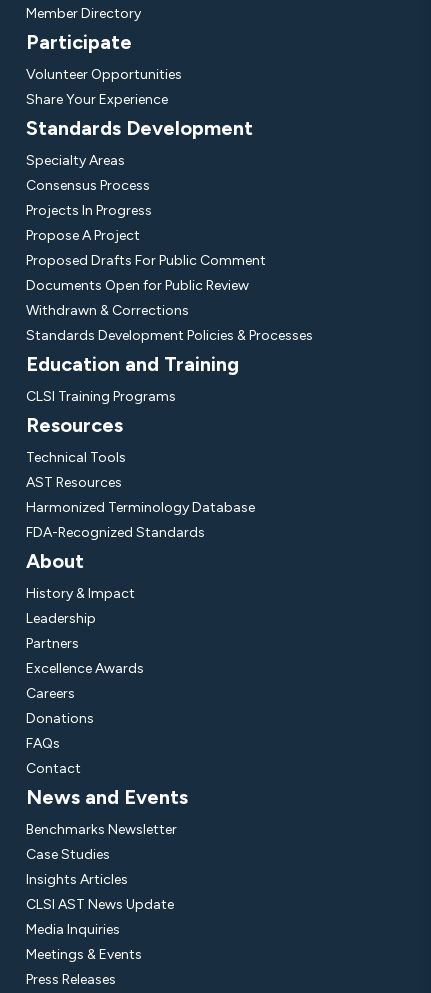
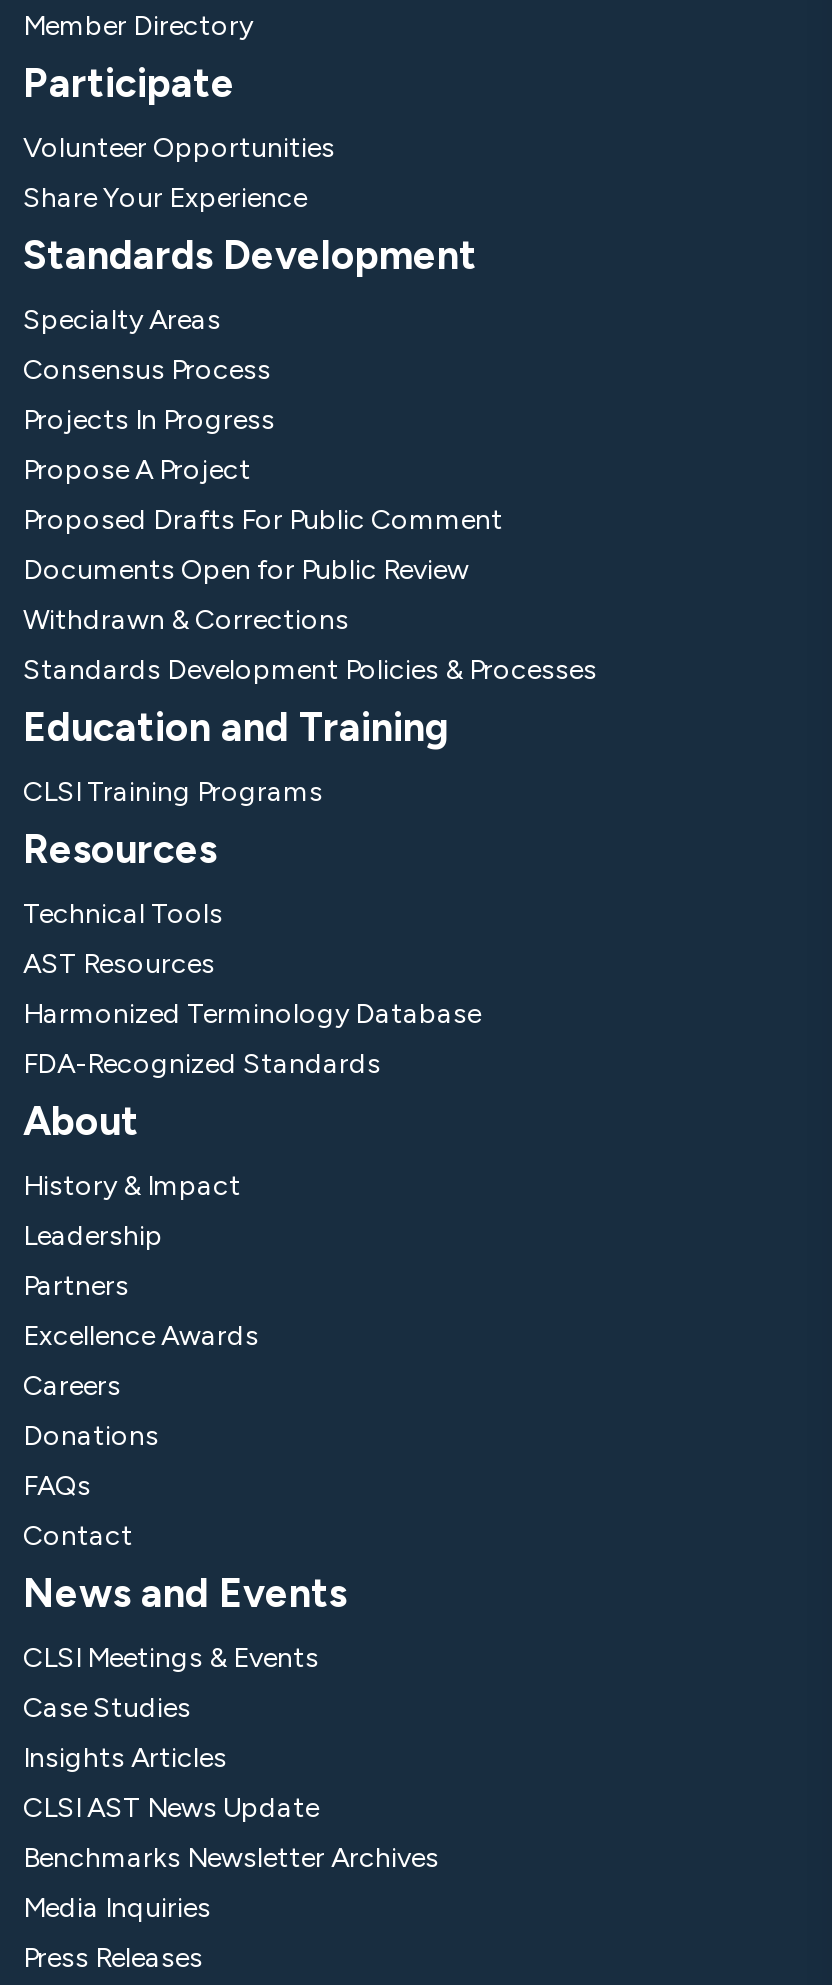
[26,821,177,838] Benchmarks Newsletter -> [23,1641,319,1675] CLSI Meetings & Events
none -> [23,1841,439,1875] Benchmarks Newsletter Archives
moved [26,921,120,938] -> [23,1891,211,1925]: Media Inquiries
[26,946,142,963] Meetings & Events -> none

